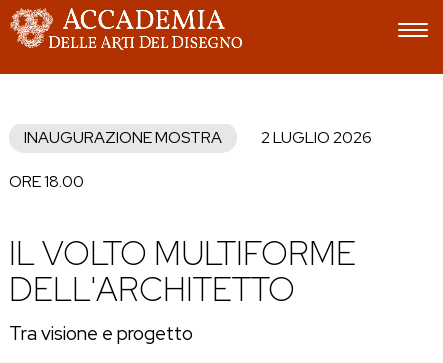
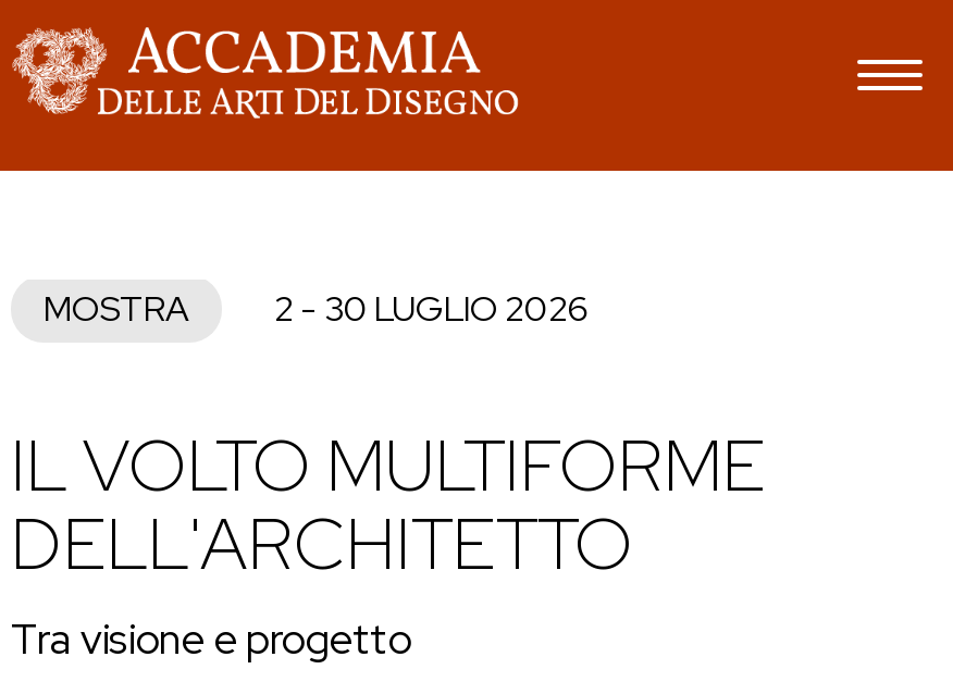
[9,127,372,192] INAUGURAZIONE MOSTRA | 2 LUGLIO 2026 | ORE 18.00 -> [44,286,590,332] MOSTRA | 2 - 30 LUGLIO 2026

